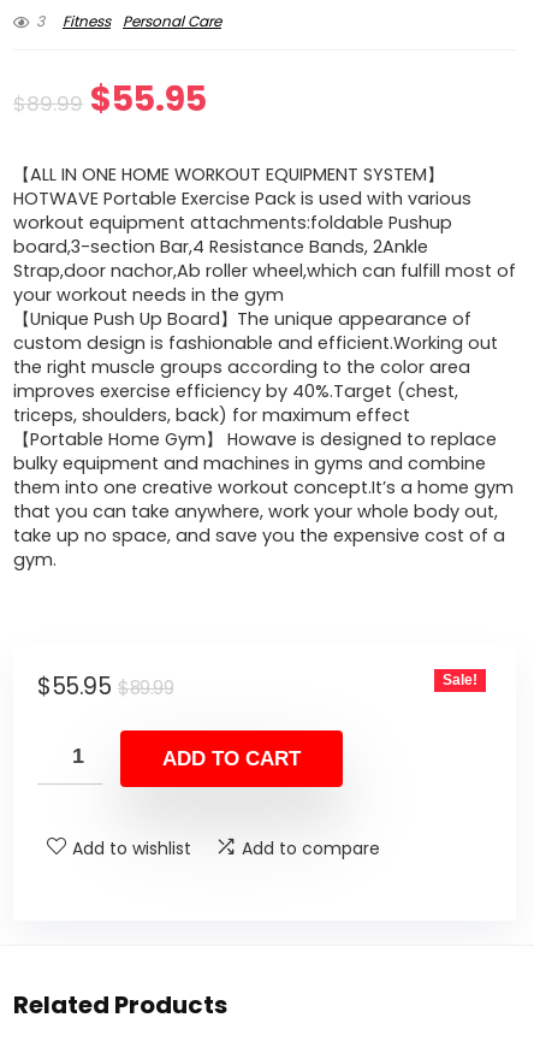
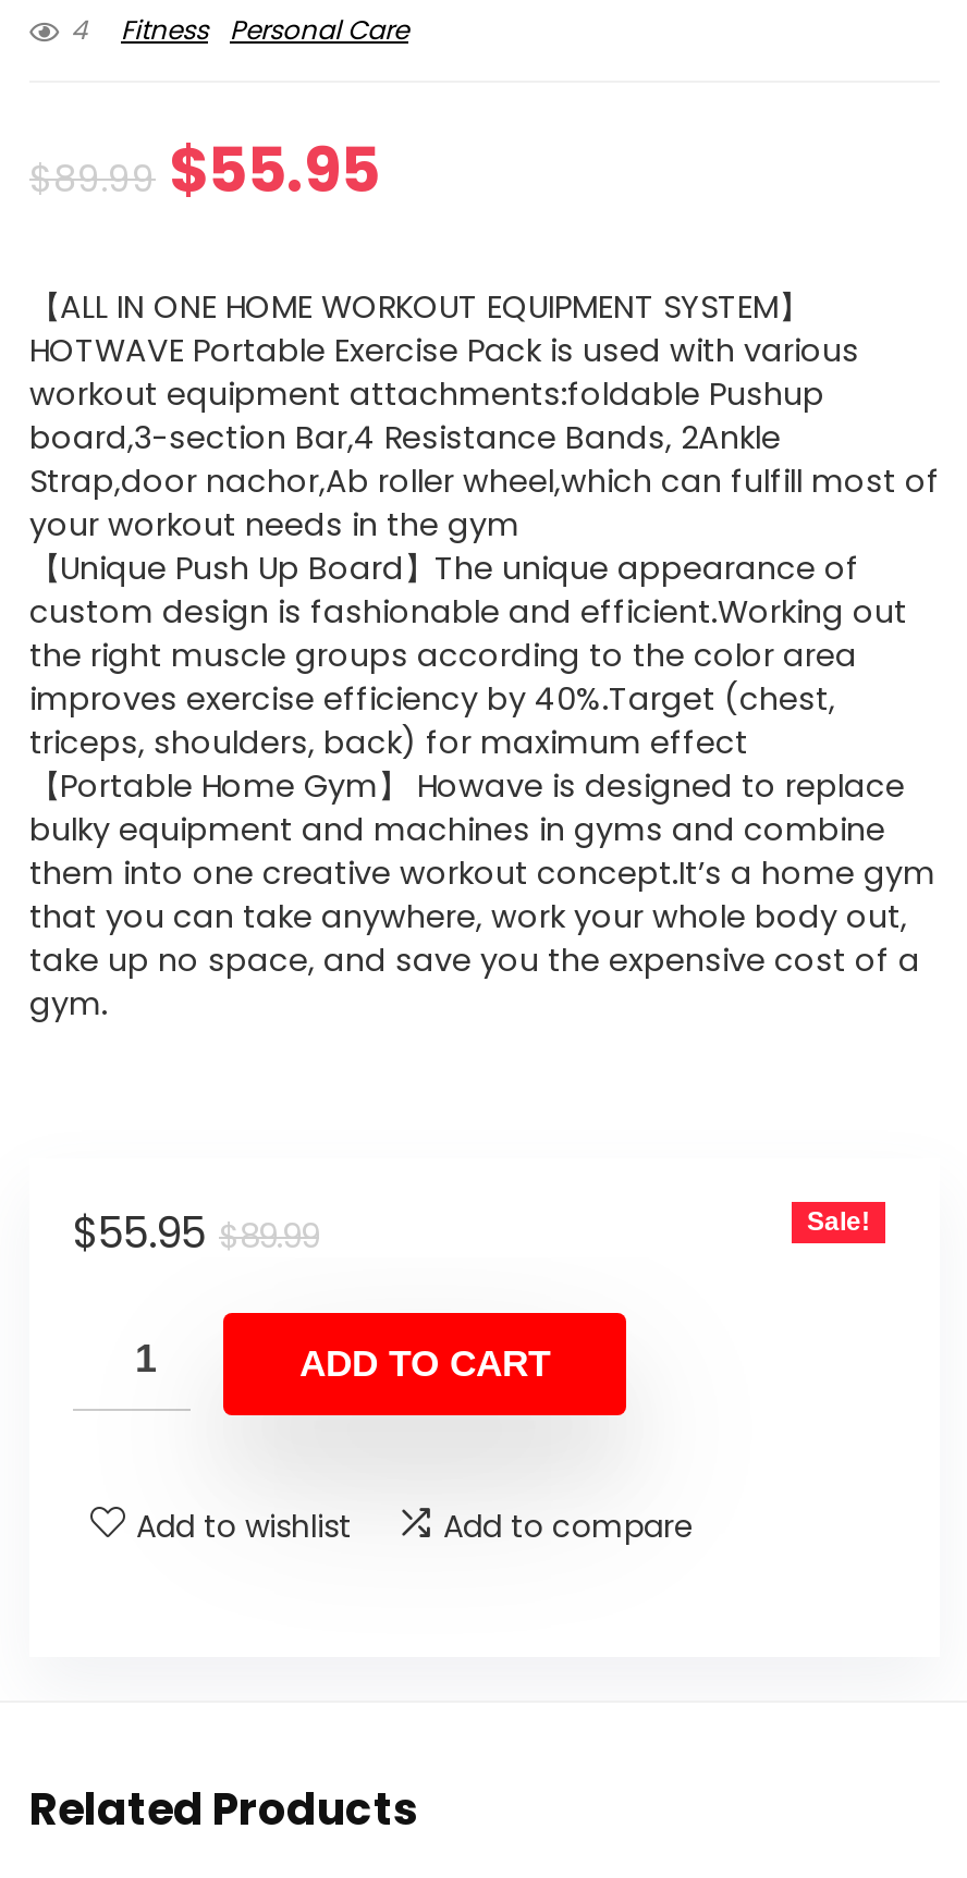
[36,11,221,31] 3 Fitness Personal Care -> [71,11,408,48] 4 Fitness Personal Care

